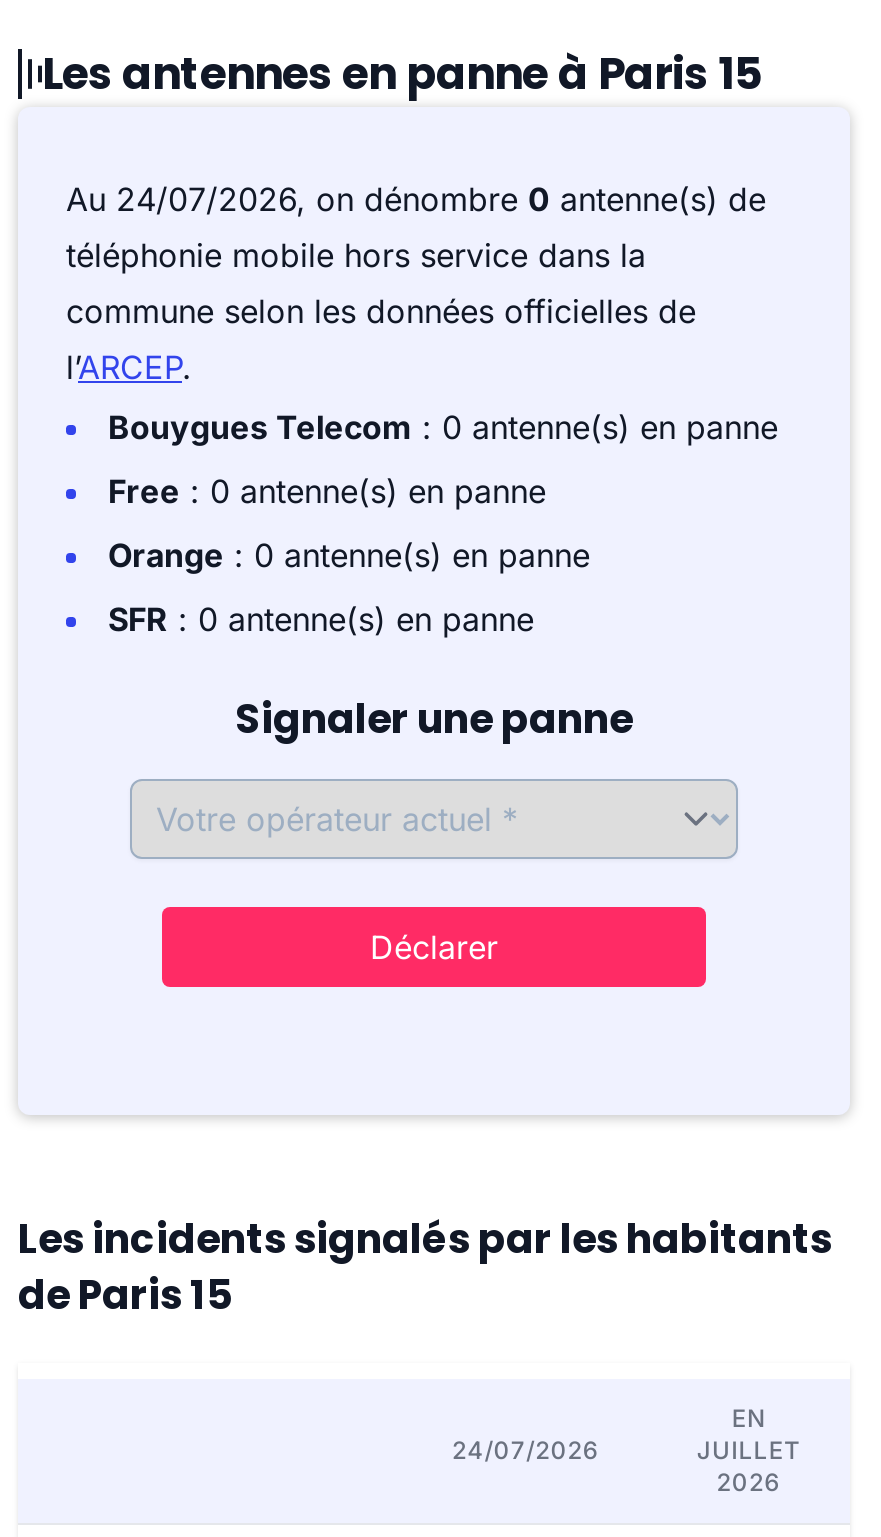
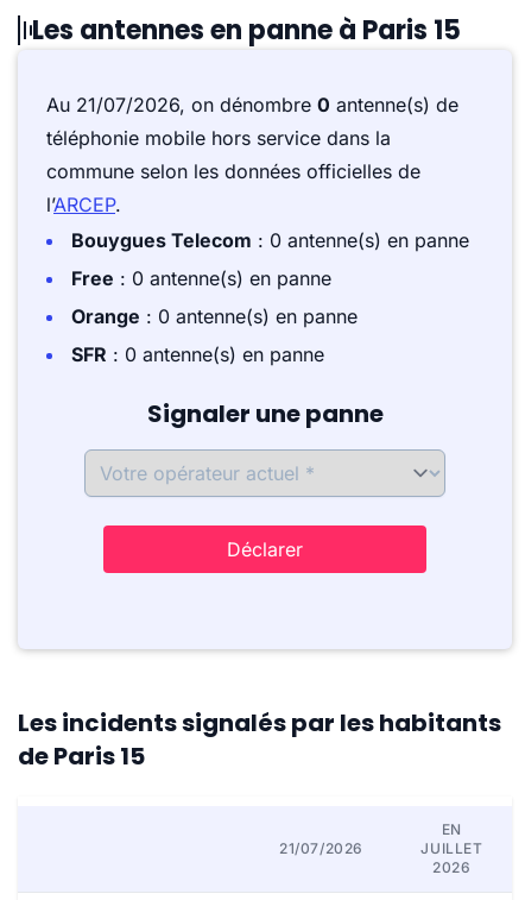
[66,179,766,219] Au 24/07/2026, on dénombre 0 antenne(s) de -> [46,93,458,117] Au 21/07/2026, on dénombre 0 antenne(s) de
[452,1435,600,1465] 24/07/2026 -> [279,839,363,857] 21/07/2026

